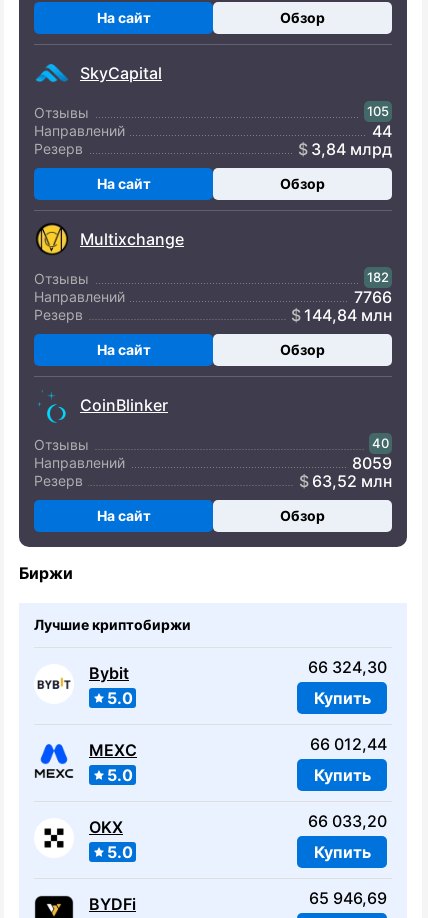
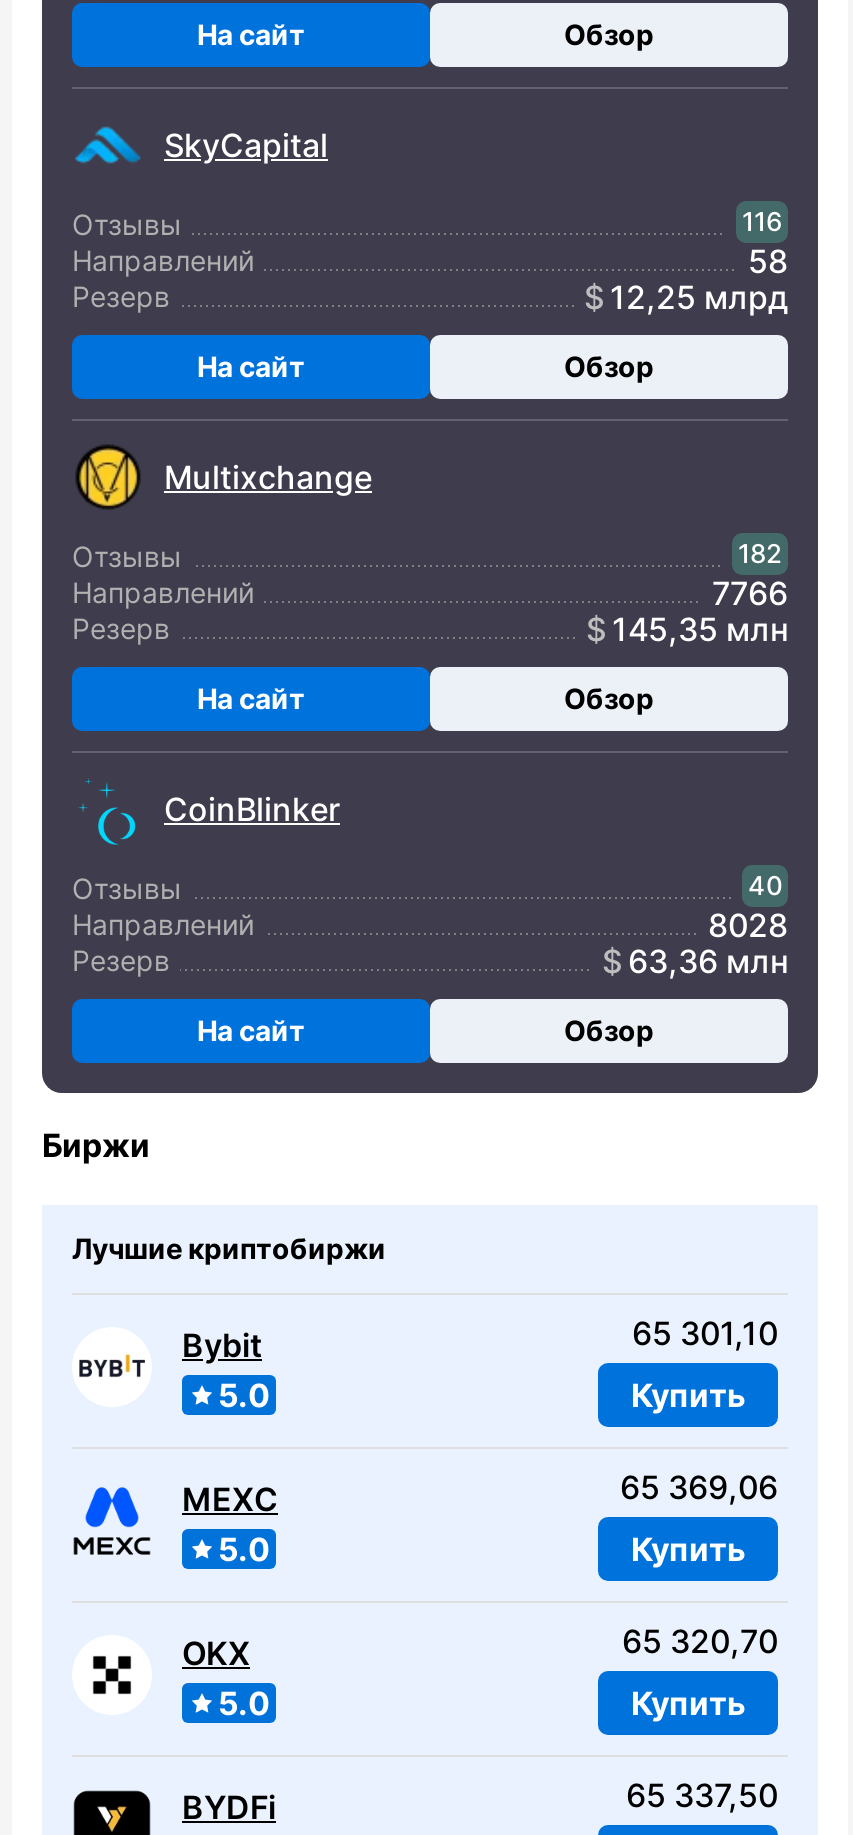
[367,103,389,119] 105 -> [742,206,782,238] 116
[372,121,392,141] 44 -> [748,242,788,282] 58
[311,139,392,159] 3,84 млрд -> [610,278,788,318] 12,25 млрд
[304,305,392,325] 144,84 млн -> [612,610,788,650] 145,35 млн
[352,453,392,473] 8059 -> [708,906,788,946] 8028
[312,471,392,491] 63,52 млн -> [628,942,788,982] 63,36 млн
[308,657,387,677] 66 324,30 -> [632,1314,778,1354] 65 301,10
[310,734,387,754] 66 012,44 -> [620,1468,778,1508] 65 369,06
[308,811,387,831] 66 033,20 -> [622,1622,778,1662] 65 320,70
[309,888,387,908] 65 946,69 -> [626,1776,778,1816] 65 337,50

